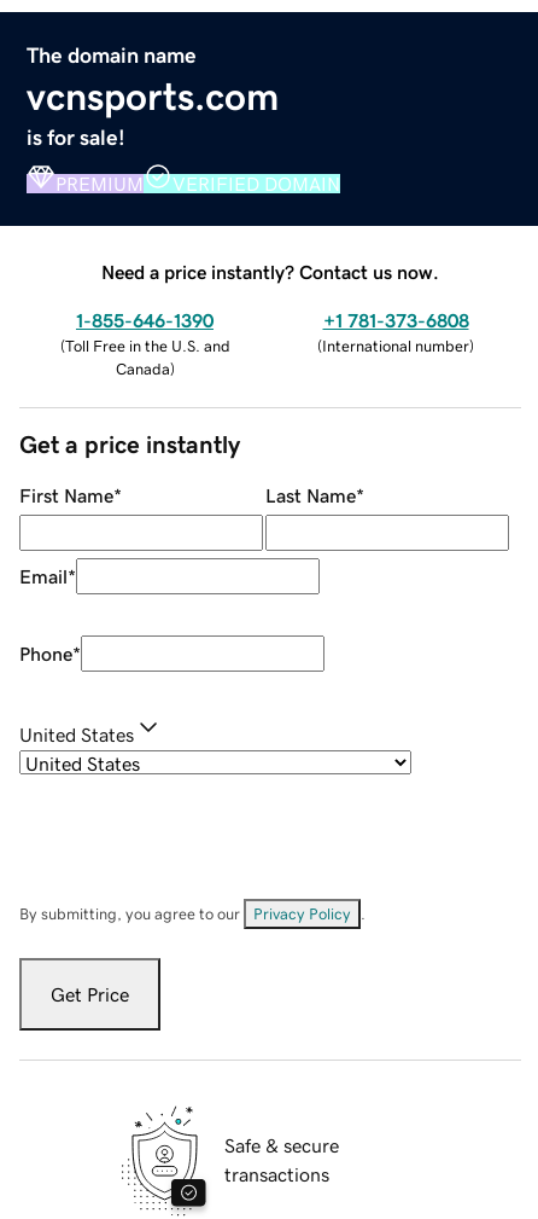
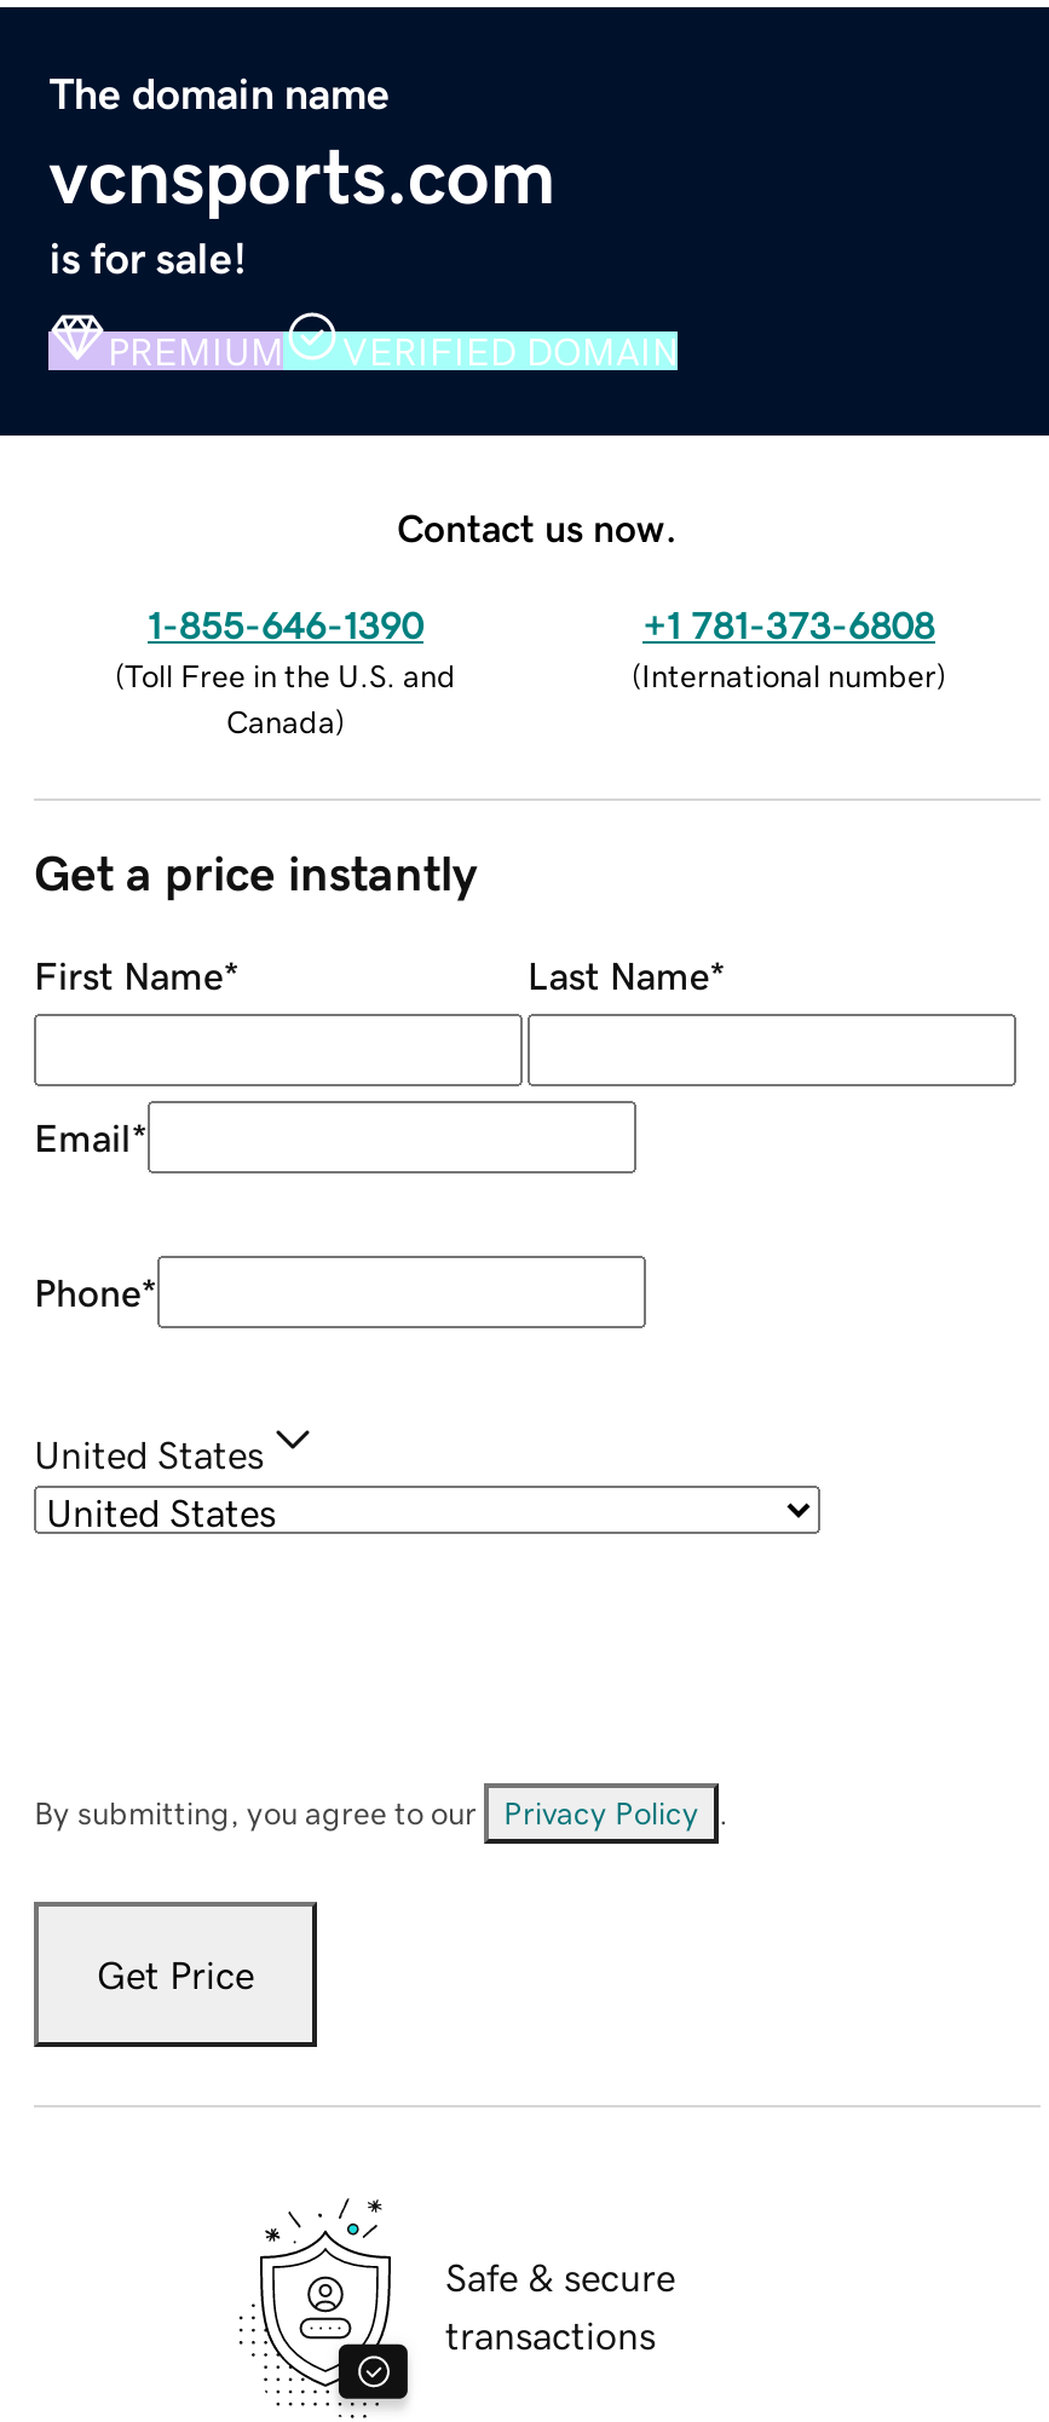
[101,262,439,281] Need a price instantly? Contact us now. -> [397,507,678,546] Contact us now.

